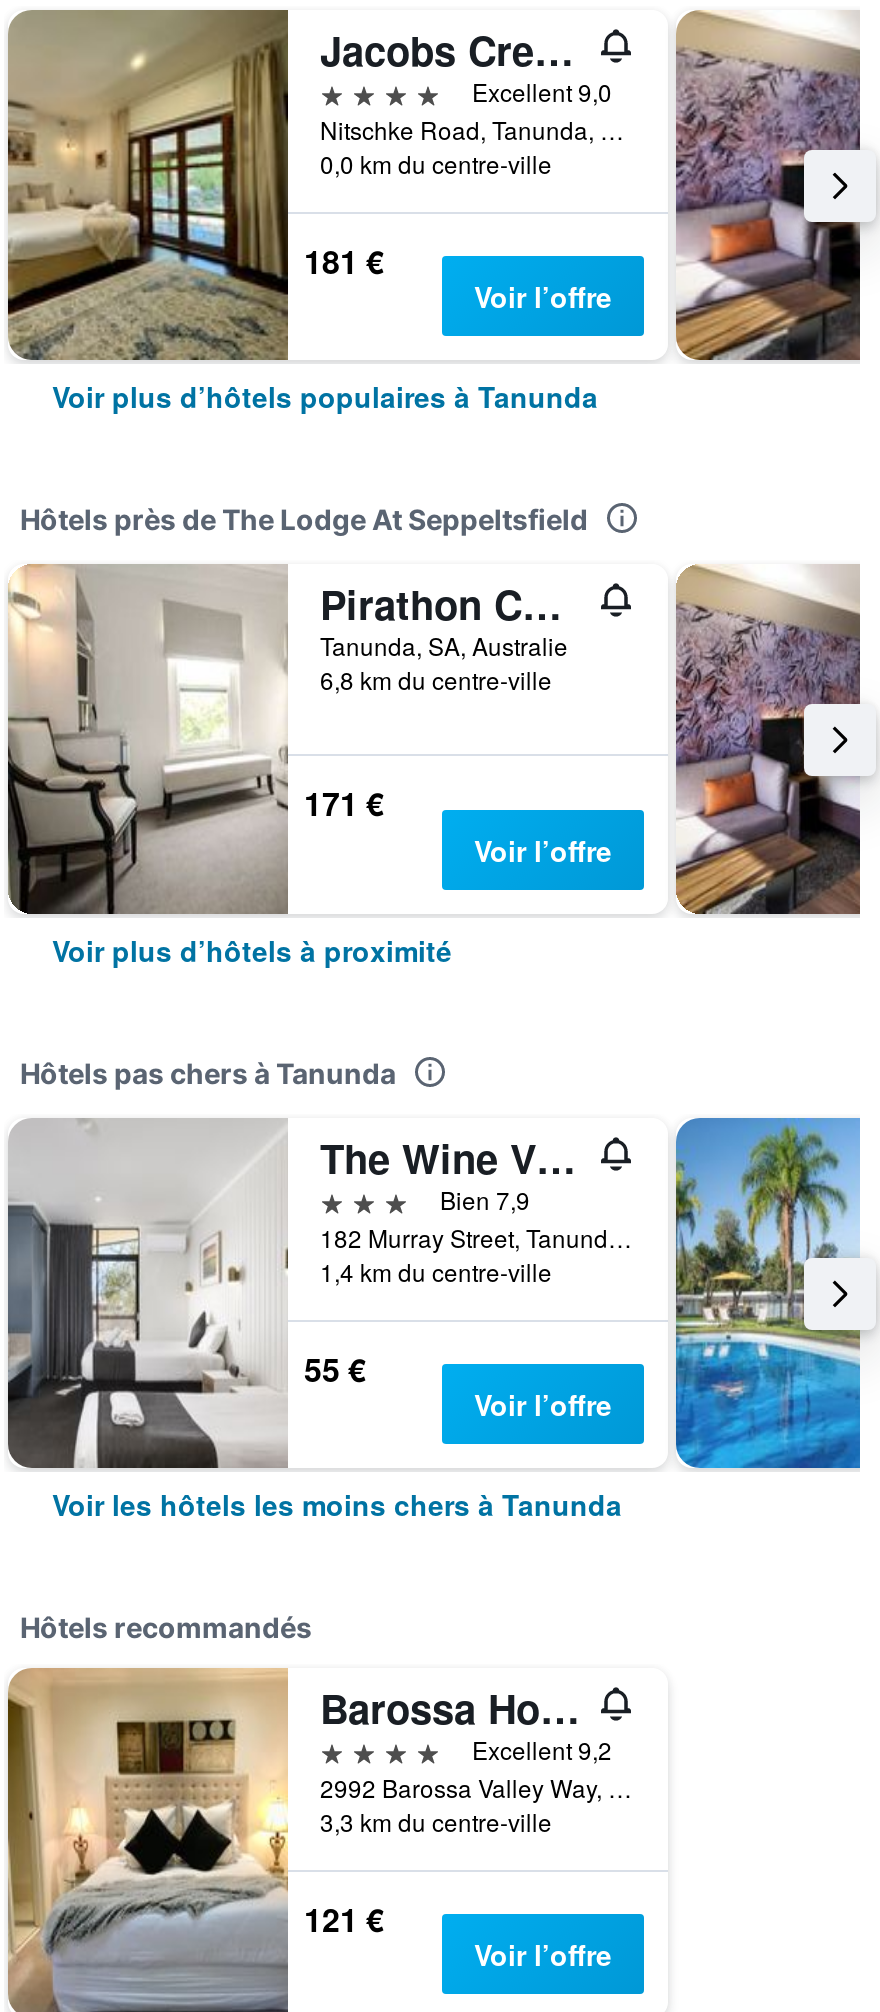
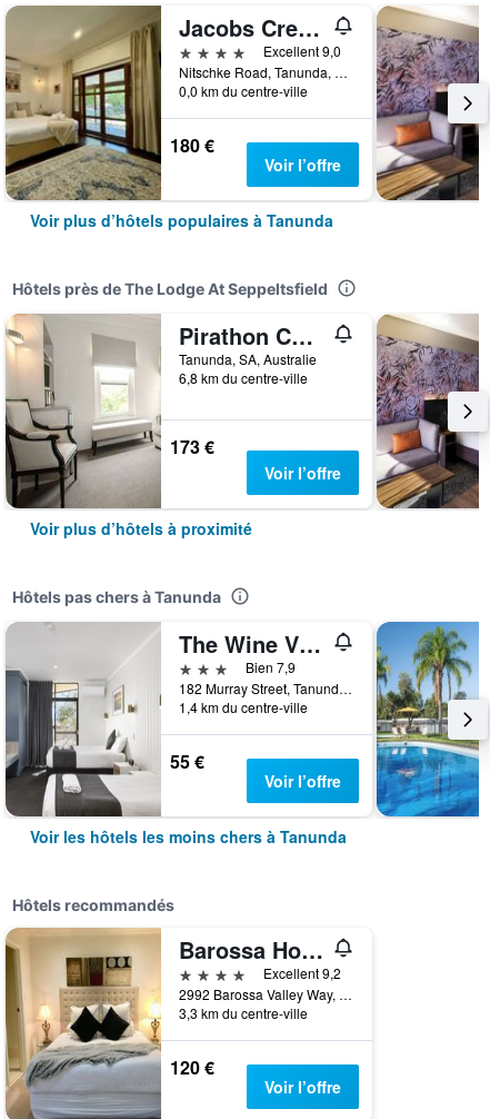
[304,239,384,285] 181 € -> [170,133,214,158] 180 €
[304,780,384,826] 171 € -> [170,434,214,459] 173 €
[304,1897,384,1943] 121 € -> [170,1055,214,1080] 120 €

